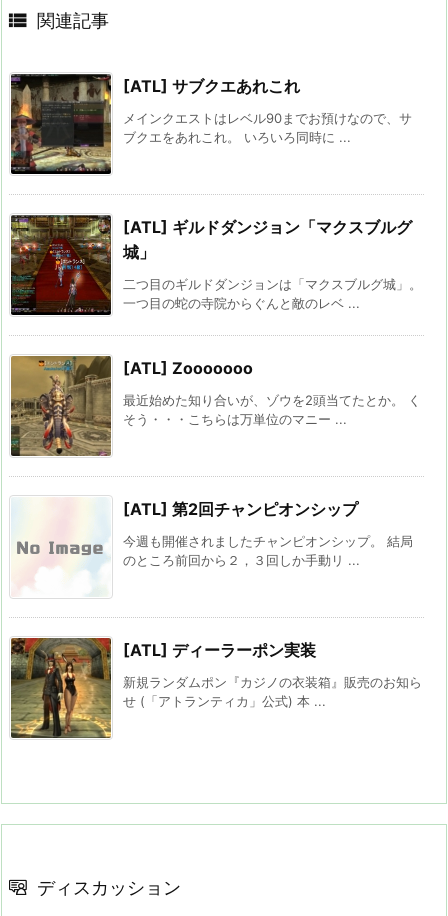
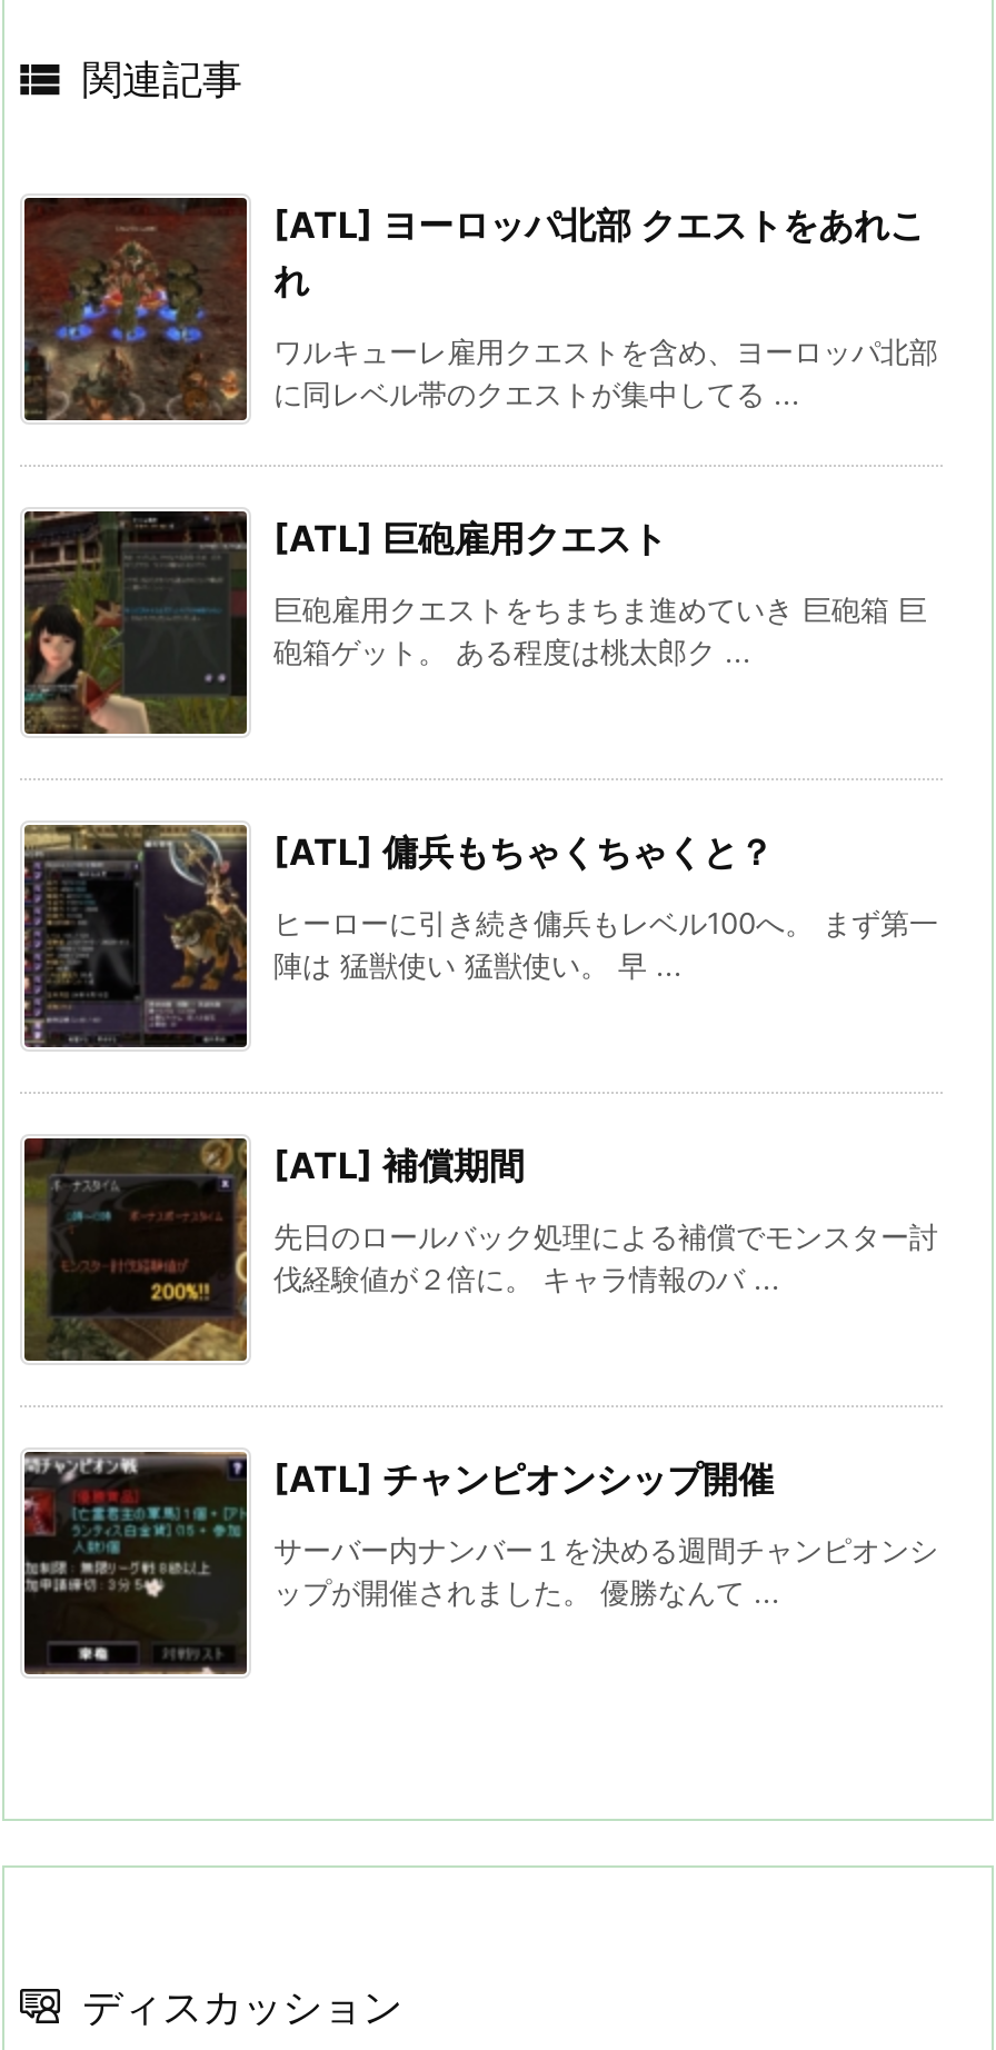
[10,74,300,175] [image] | [ATL] サブクエあれこれ -> [24,197,925,421] [image] | [ATL] ヨーロッパ北部 クエストをあれこ | れ
[123,110,412,145] メインクエストはレベル90までお預けなので、サ | ブクエをあれこれ。 いろいろ同時に ... -> [273,335,938,412] ワルキューレ雇用クエストを含め、ヨーロッパ北部 | に同レベル帯のクエストが集中してる ...
[10,215,412,316] [image] | [ATL] ギルドダンジョン「マクスブルグ | 城」 -> [22,510,667,735] [image] | [ATL] 巨砲雇用クエスト
[123,276,422,311] 二つ目のギルドダンジョンは「マクスブルグ城」。 | 一つ目の蛇の寺院からぐんと敵のレベ ... -> [273,593,927,670] 巨砲雇用クエストをちまちま進めていき 巨砲箱 巨 | 砲箱ゲット。 ある程度は桃太郎ク ...
[10,356,253,456] [image] | [ATL] Zooooooo -> [22,824,774,1048] [image] | [ATL] 傭兵もちゃくちゃくと？
[123,392,421,427] 最近始めた知り合いが、ゾウを2頭当てたとか。 く | そう・・・こちらは万単位のマニー ... -> [273,906,938,984] ヒーローに引き続き傭兵もレベル100へ。 まず第一 | 陣は 猛獣使い 猛獣使い。 早 ...
[11,496,358,597] [image] | [ATL] 第2回チャンピオンシップ -> [22,1135,525,1364] [image] | [ATL] 補償期間
[123,533,413,568] 今週も開催されましたチャンピオンシップ。 結局 | のところ前回から２，３回しか手動リ ... -> [273,1220,938,1297] 先日のロールバック処理による補償でモンスター討 | 伐経験値が２倍に。 キャラ情報のバ ...
[10,637,316,738] [image] | [ATL] ディーラーポン実装 -> [22,1451,774,1675] [image] | [ATL] チャンピオンシップ開催
[123,674,422,709] 新規ランダムポン『カジノの衣装箱』販売のお知ら | せ (「アトランティカ」公式) 本 ... -> [273,1533,938,1611] サーバー内ナンバー１を決める週間チャンピオンシ | ップが開催されました。 優勝なんて ...

